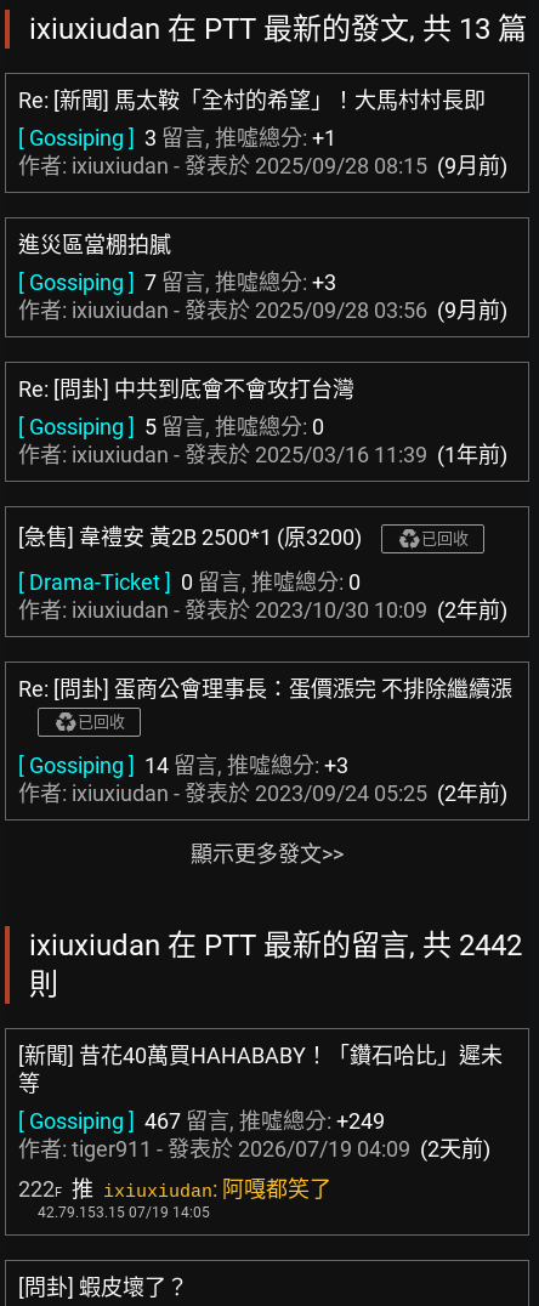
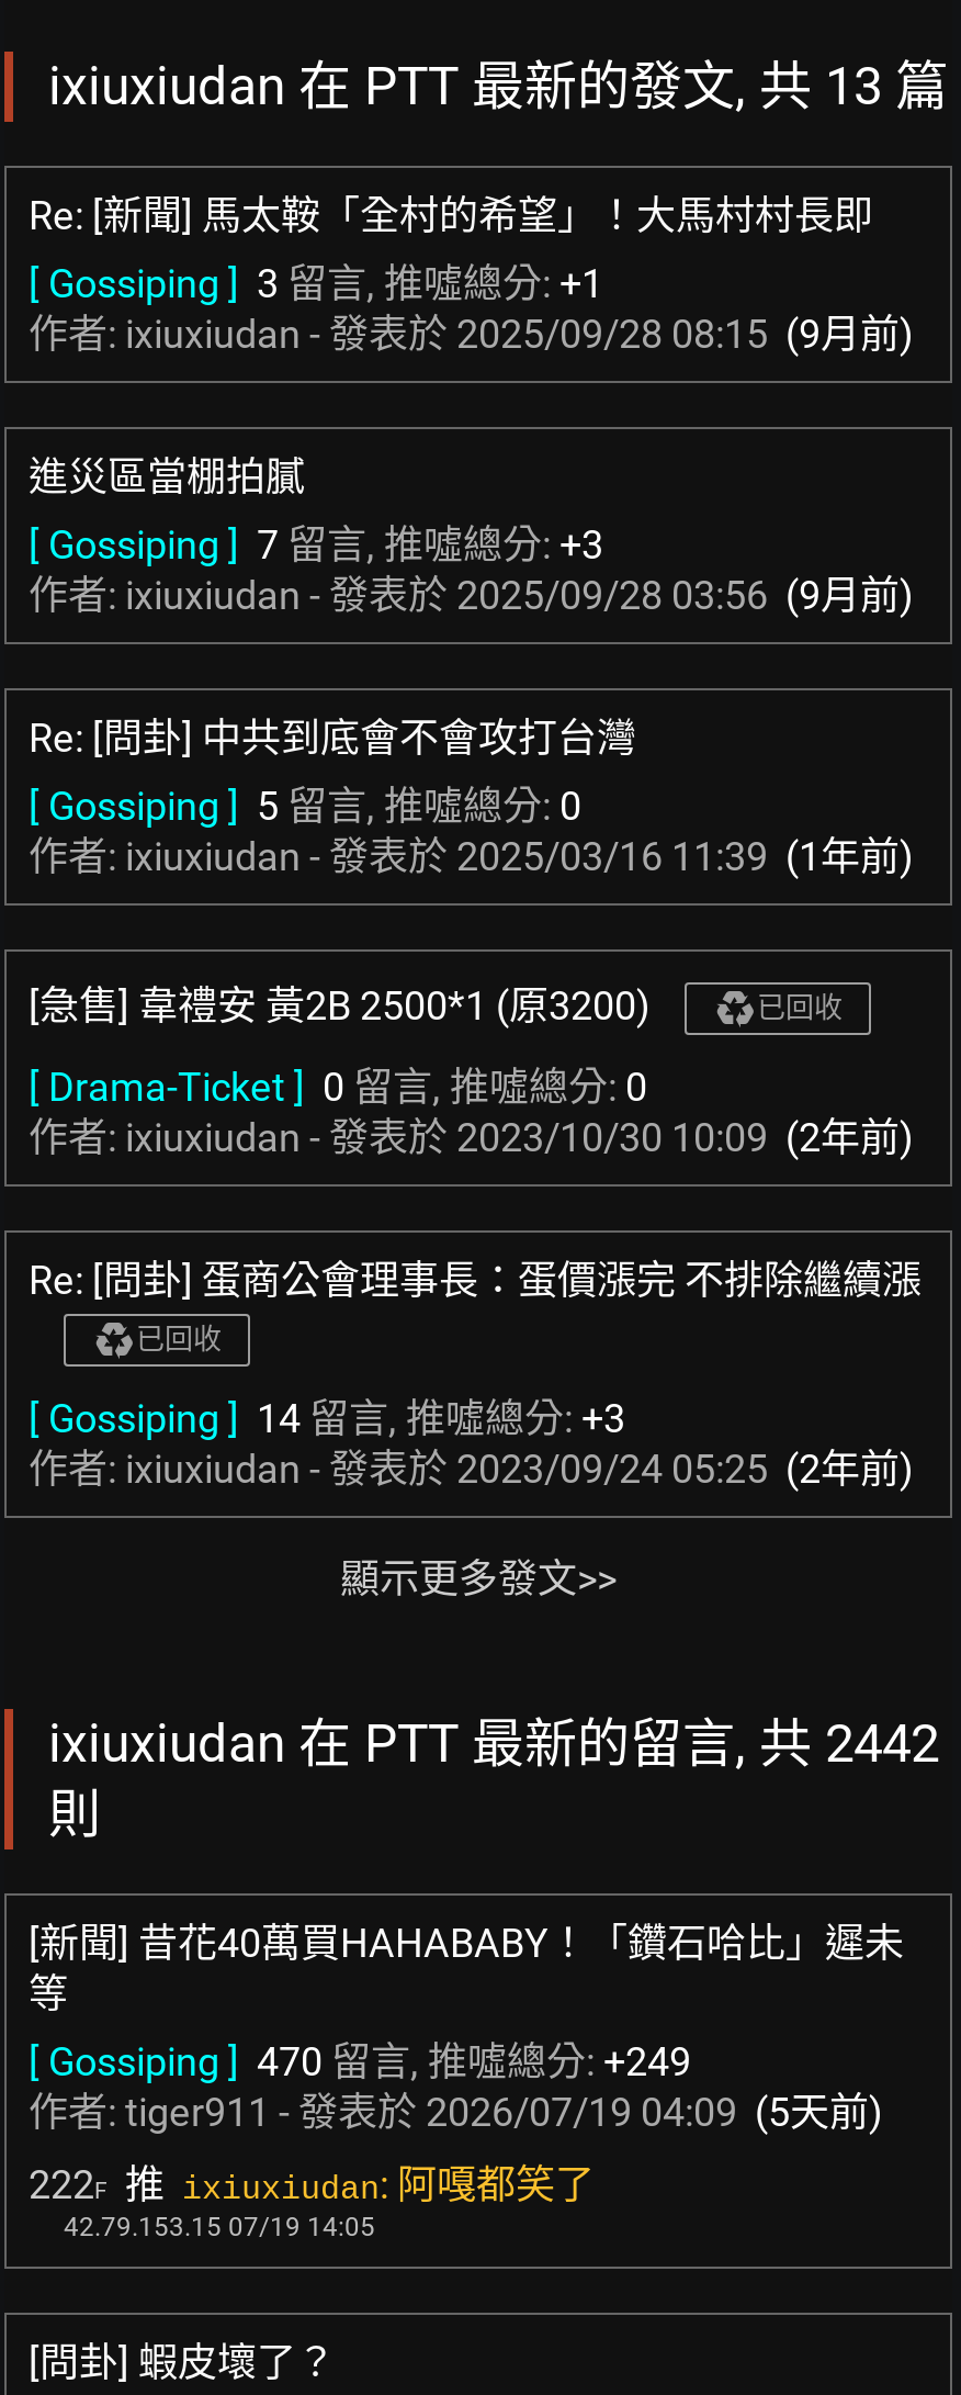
[18,1108,385,1134] [ Gossiping ] 467留言, 推噓總分: +249 -> [29,2038,691,2084] [ Gossiping ] 470留言, 推噓總分: +249
[18,1136,490,1162] 作者: tiger911 - 發表於2026/07/19 04:09 (2天前) -> [29,2089,882,2135] 作者: tiger911 - 發表於2026/07/19 04:09 (5天前)

